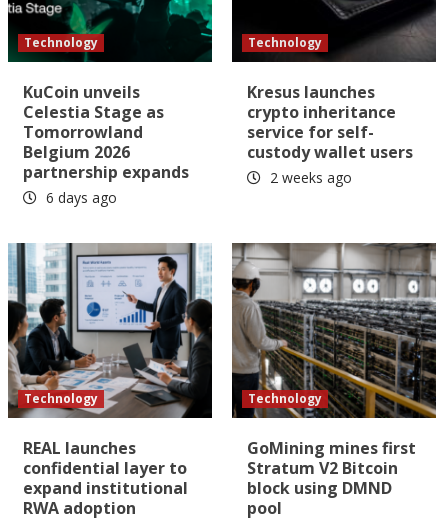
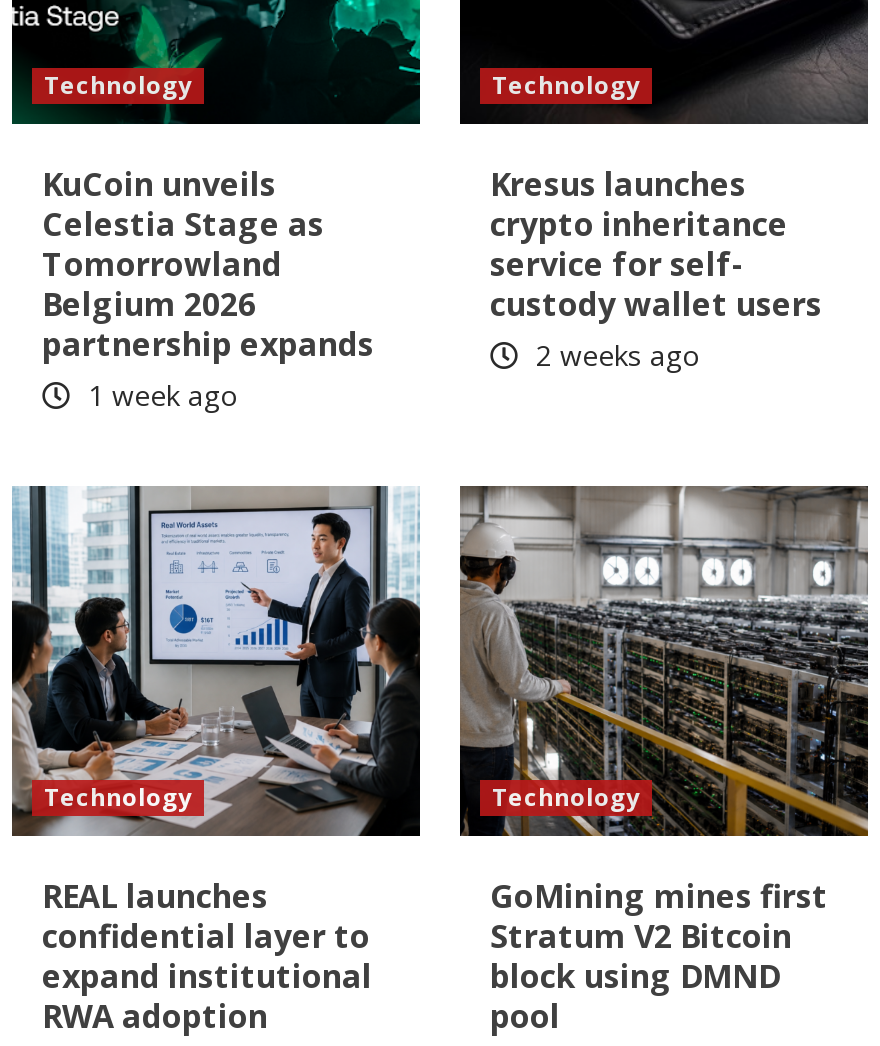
[42,188,117,207] 6 days ago -> [80,376,238,414] 1 week ago

